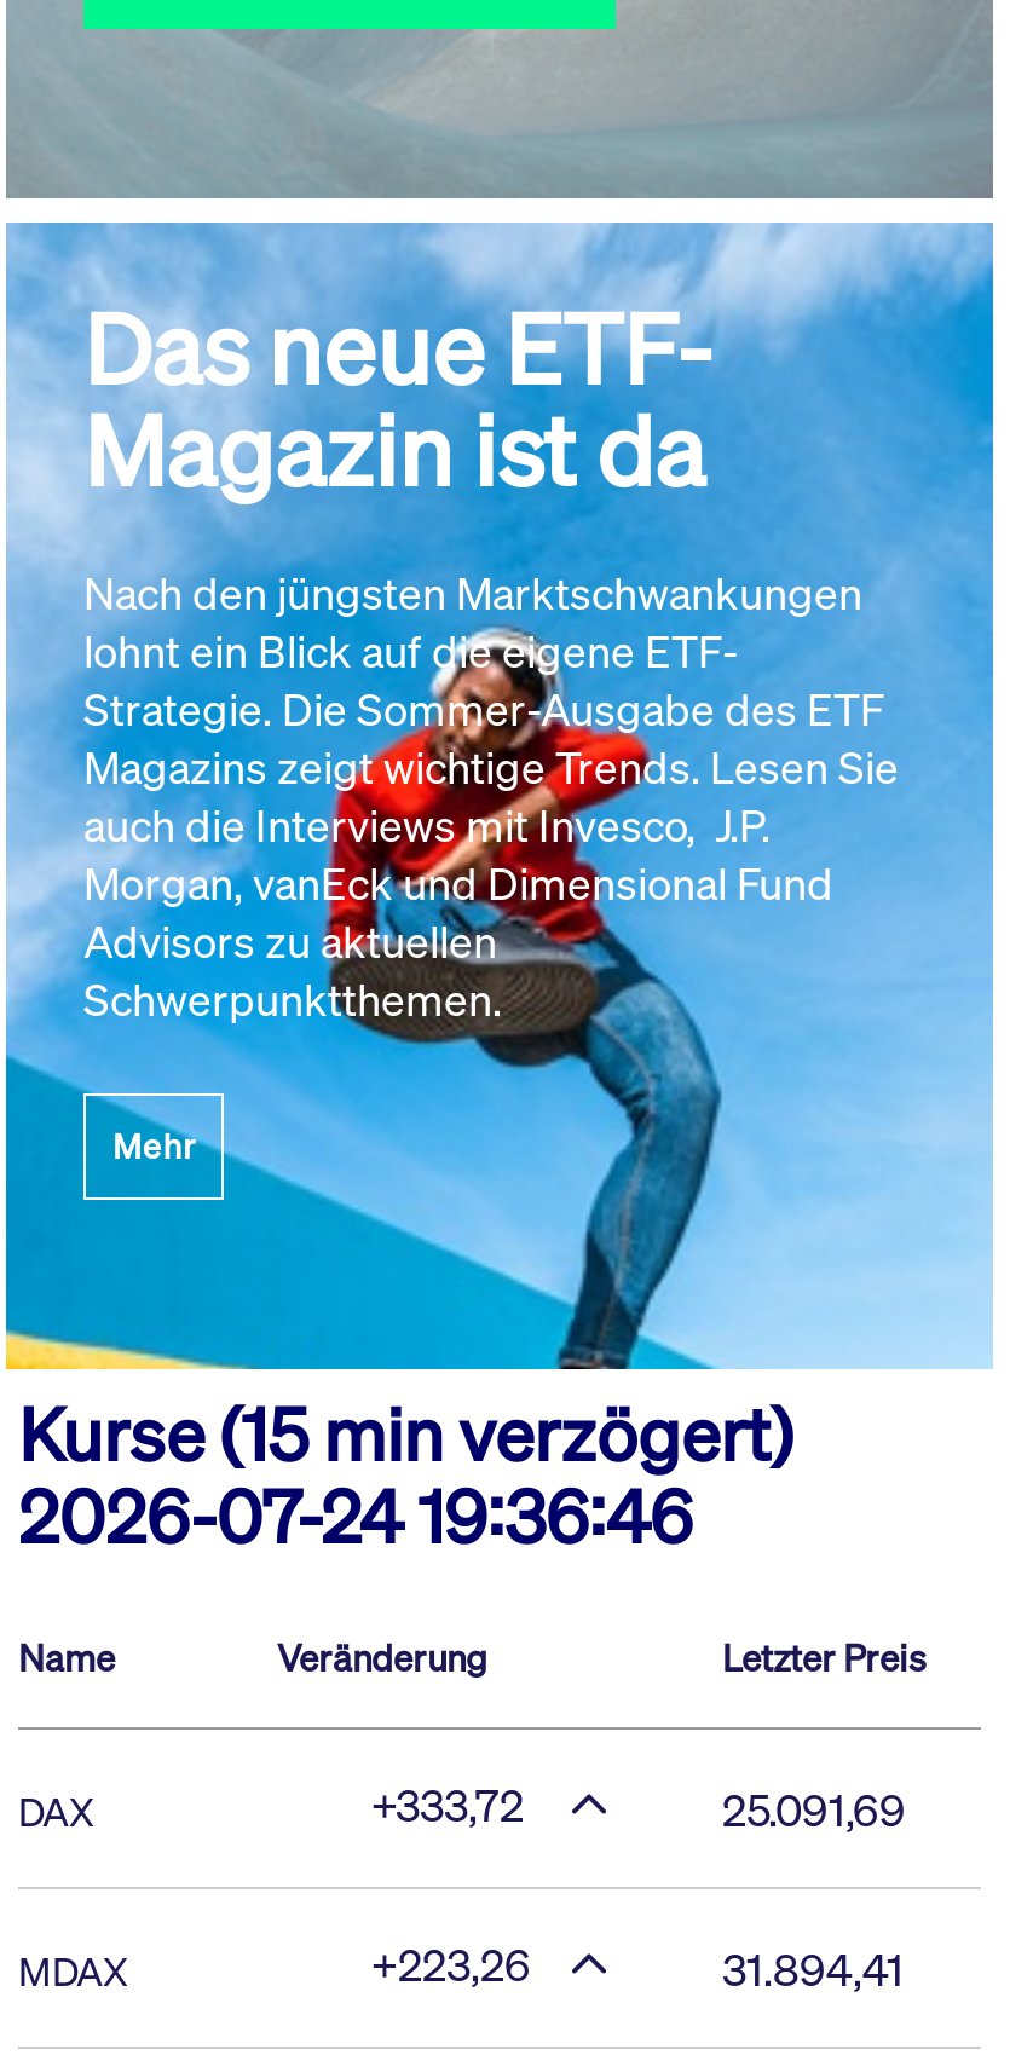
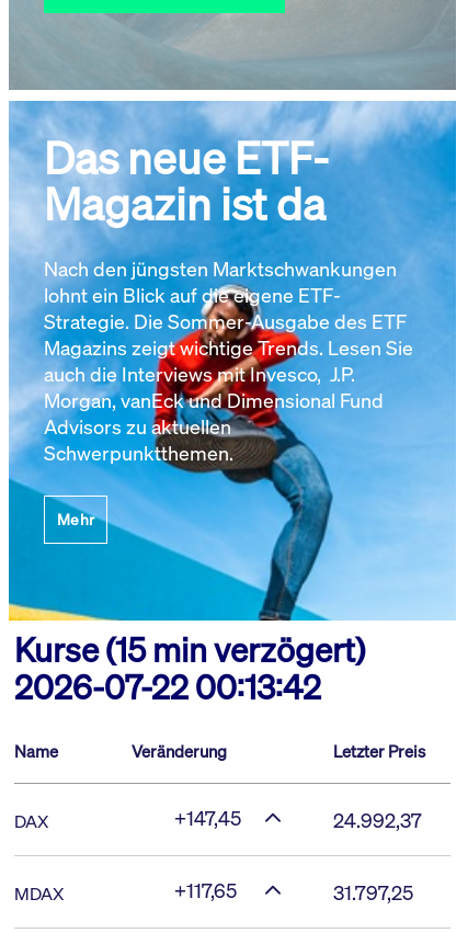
[18,1468,693,1565] 2026-07-24 19:36:46 -> [14,665,321,709] 2026-07-22 00:13:42
[371,1776,524,1834] +333,72 -> [174,805,241,831] +147,45
[722,1780,906,1838] 25.091,69 -> [333,807,422,833] 24.992,37
[371,1935,531,1993] +223,26 -> [174,877,237,903] +117,65
[722,1940,904,1998] 31.894,41 -> [333,879,413,906] 31.797,25

